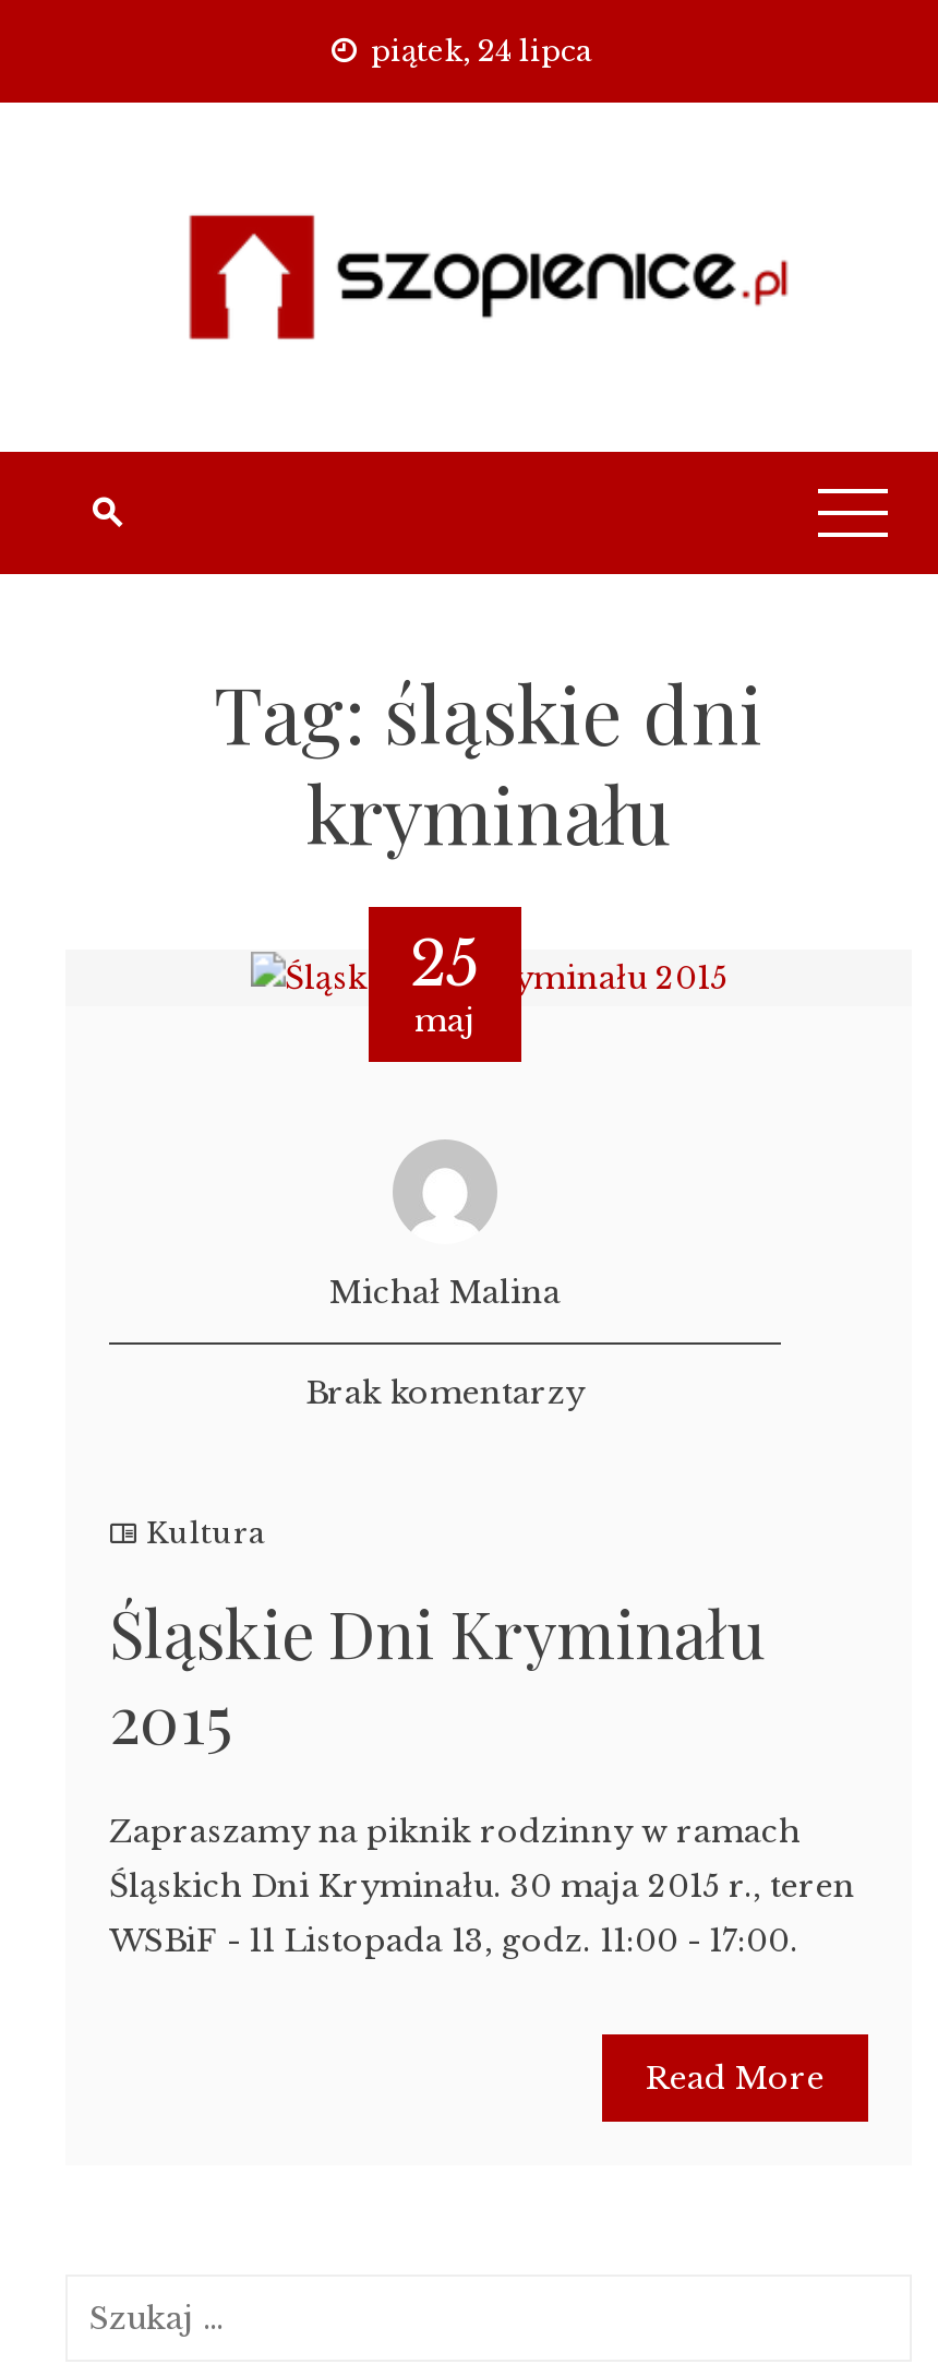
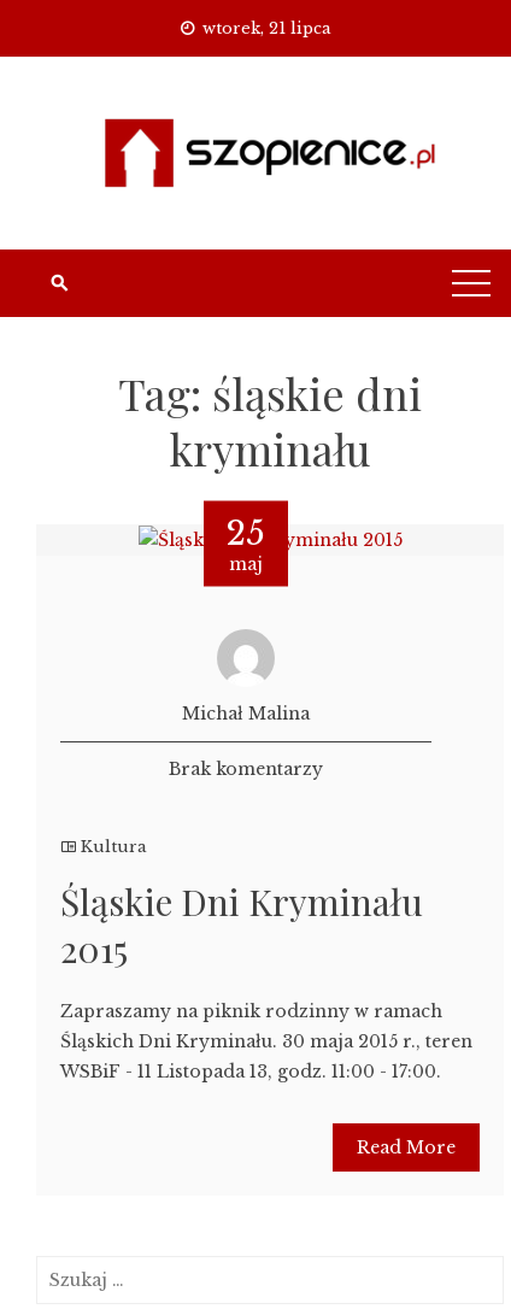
[371,33,593,70] piątek, 24 lipca -> [202,18,331,39] wtorek, 21 lipca

